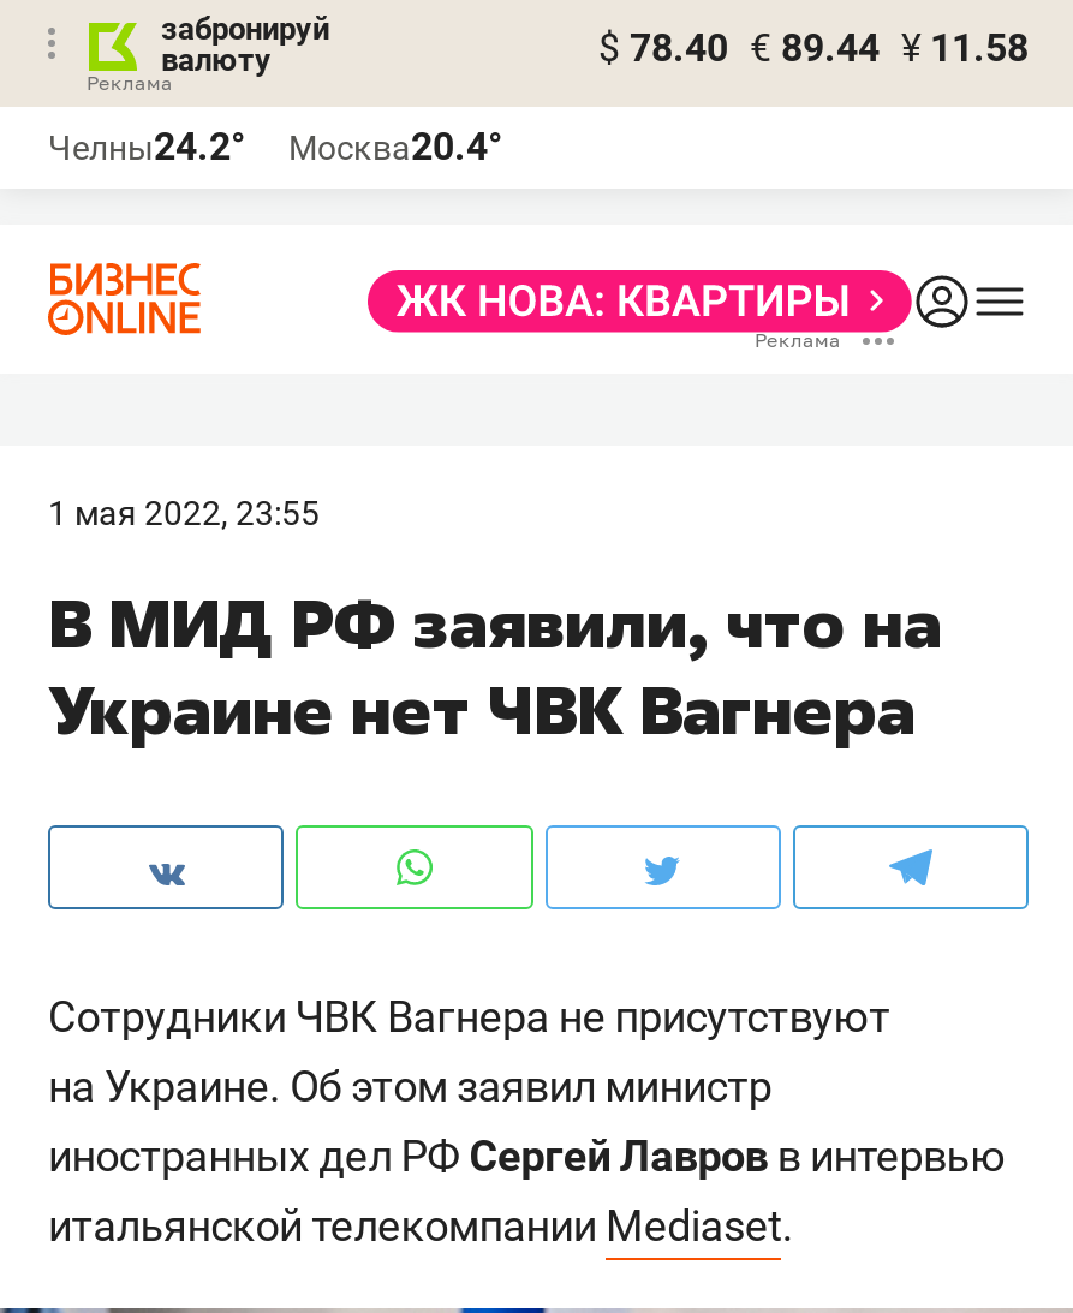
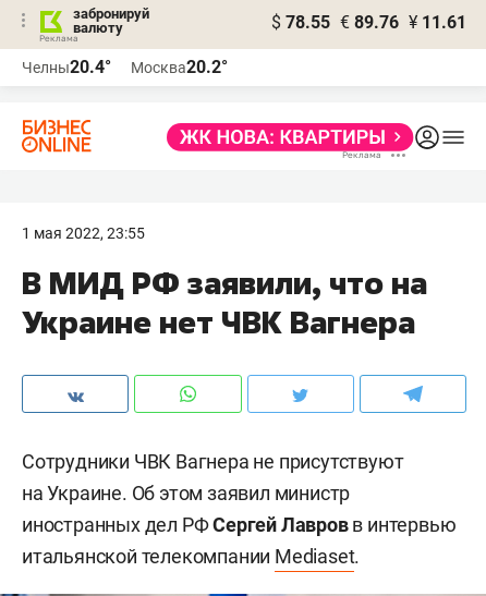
[598,25,1029,71] $ 78.40 € 89.44 ¥ 11.58 -> [271,12,466,33] $ 78.55 € 89.76 ¥ 11.61
[48,124,245,169] Челны24.2° -> [22,57,111,77] Челны20.4°
[288,124,502,169] Москва20.4° -> [131,57,228,77] Москва20.2°

